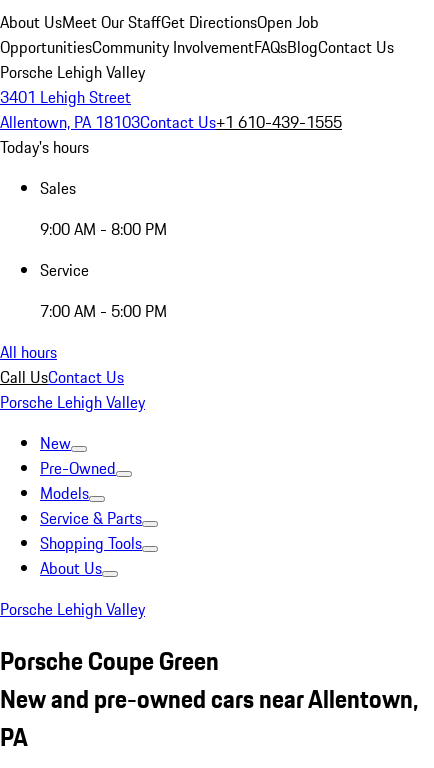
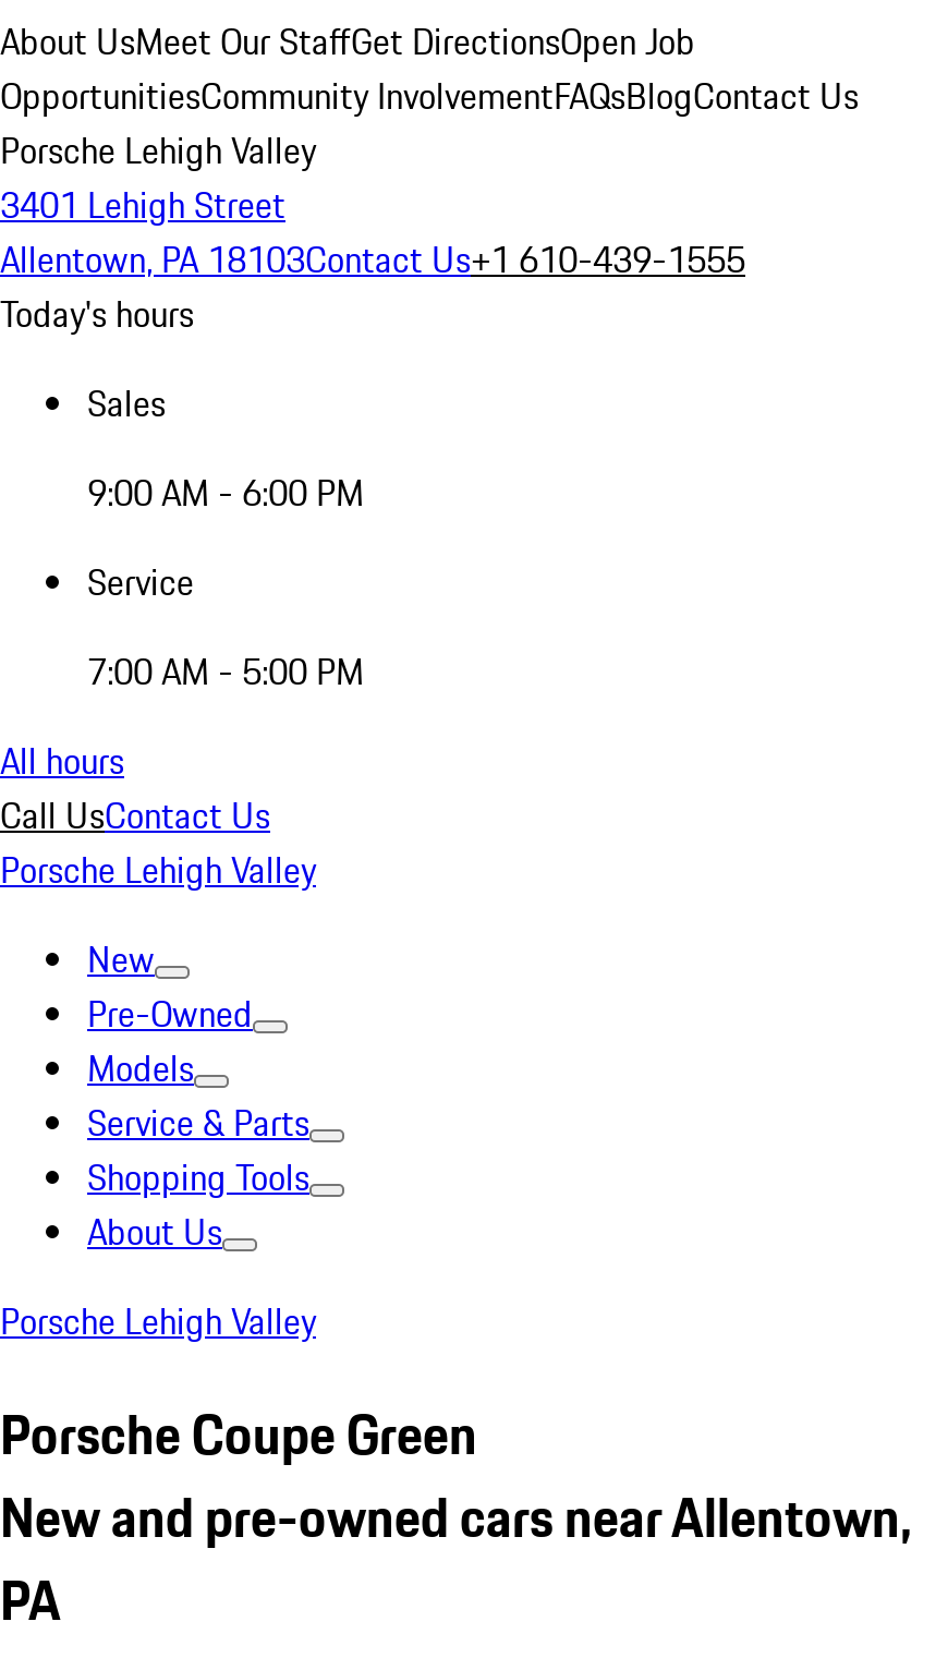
[40,217,167,241] 9:00 AM - 8:00 PM -> [87,467,364,519] 9:00 AM - 6:00 PM

